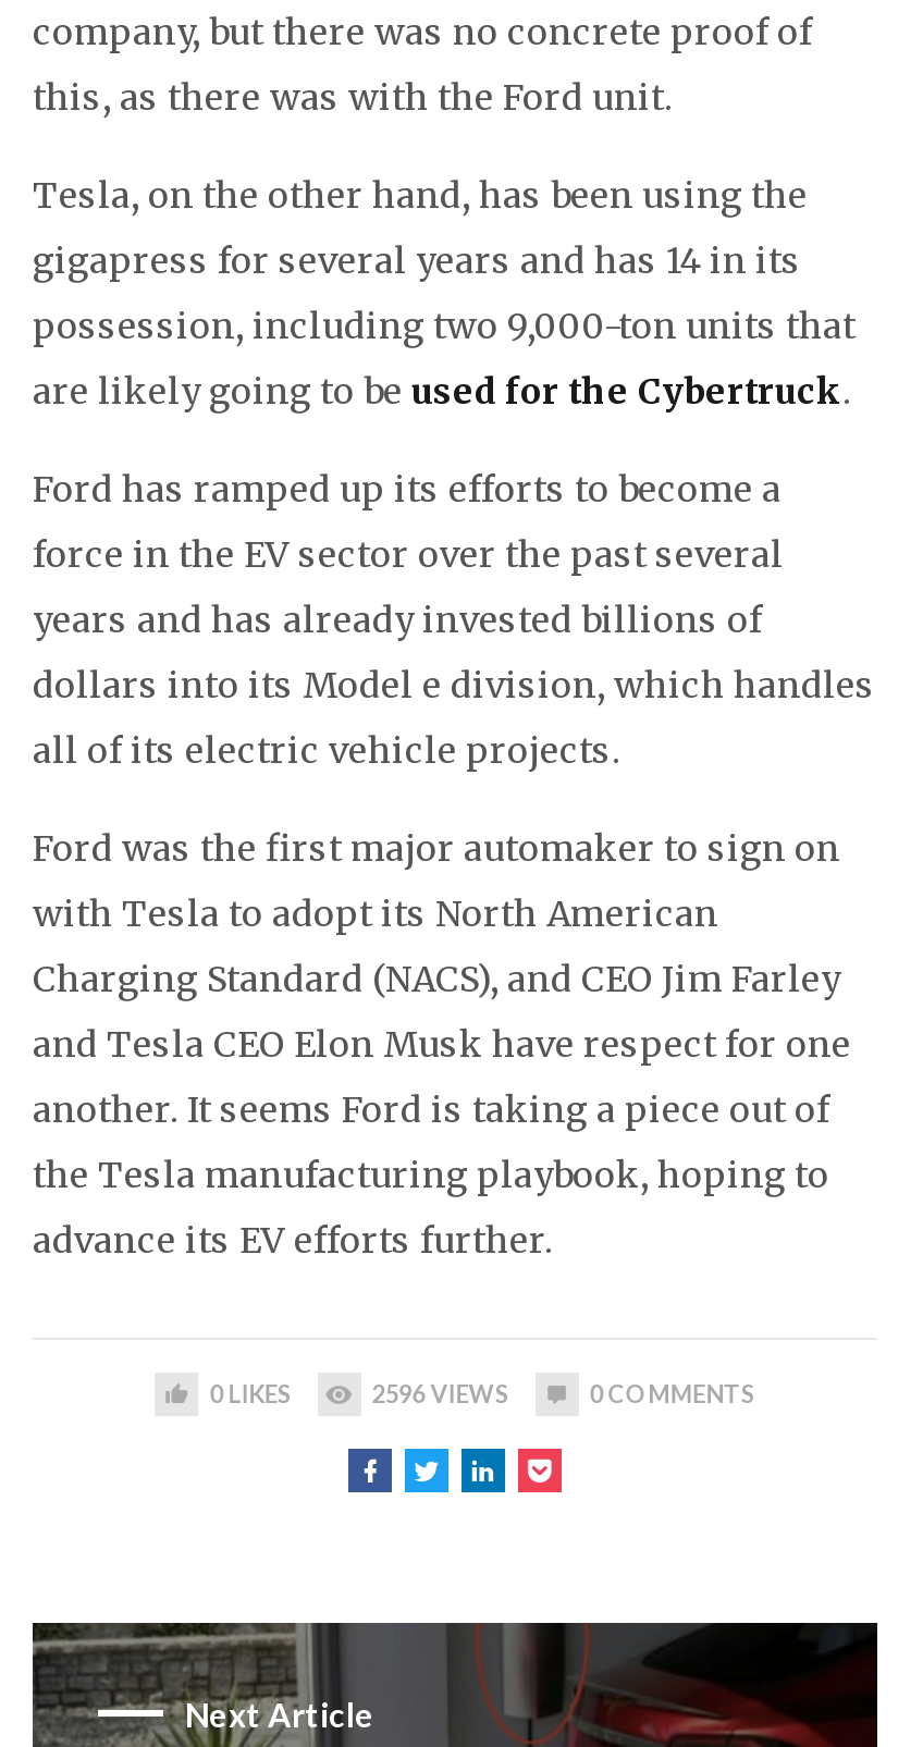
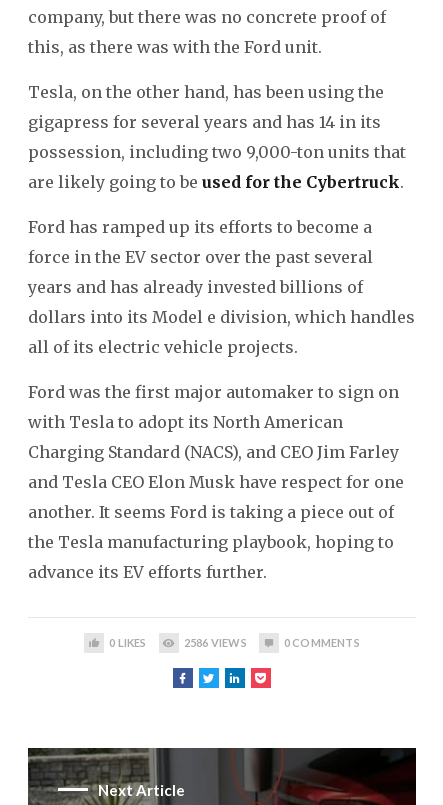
[372,1379,509,1407] 2596 VIEWS -> [184,636,247,649] 2586 VIEWS

